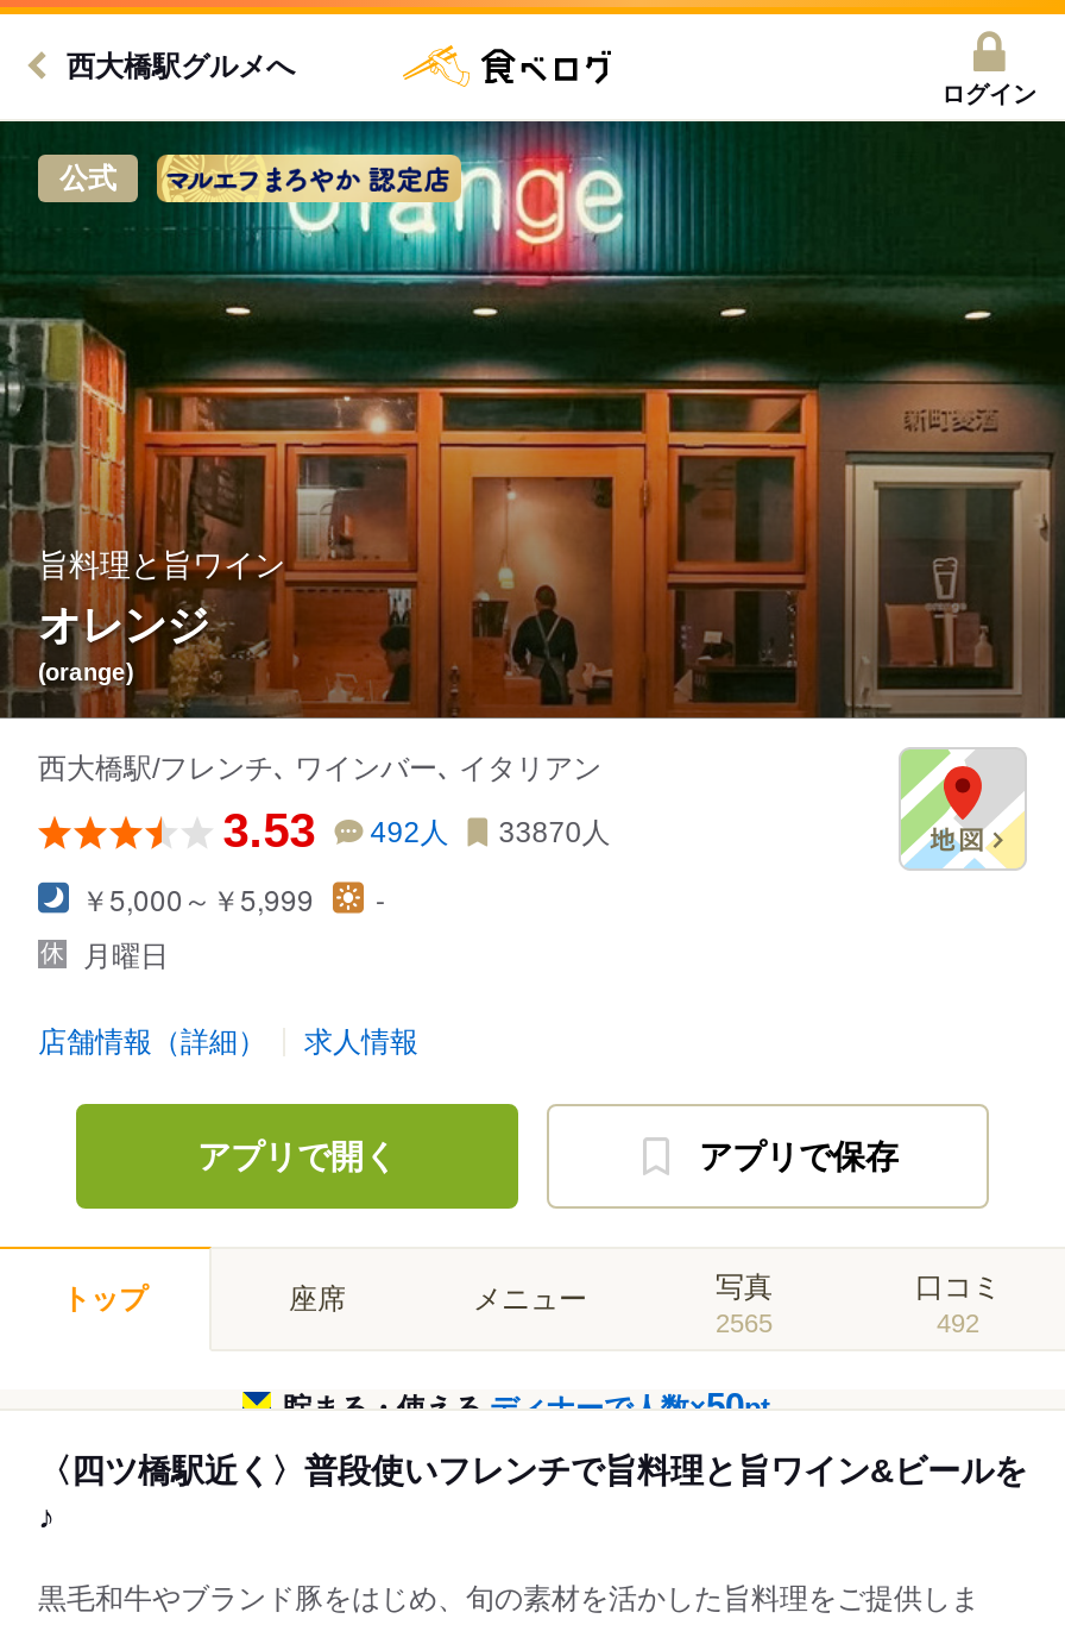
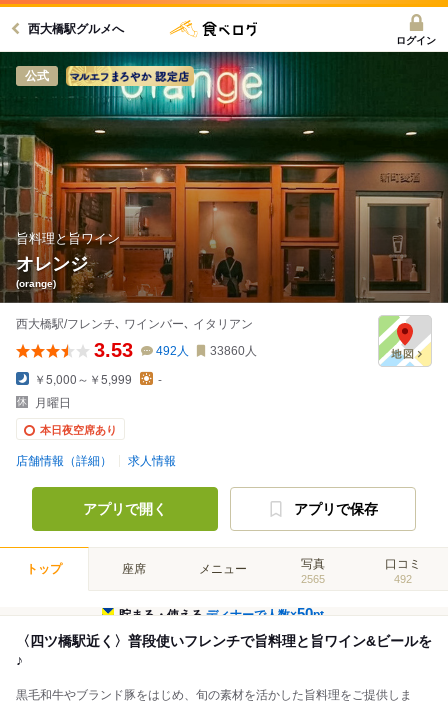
[223,804,610,856] 3.53 492人 33870人 -> [94,339,257,361] 3.53 492人 33860人
none -> [40,424,117,436] 本日夜空席あり

